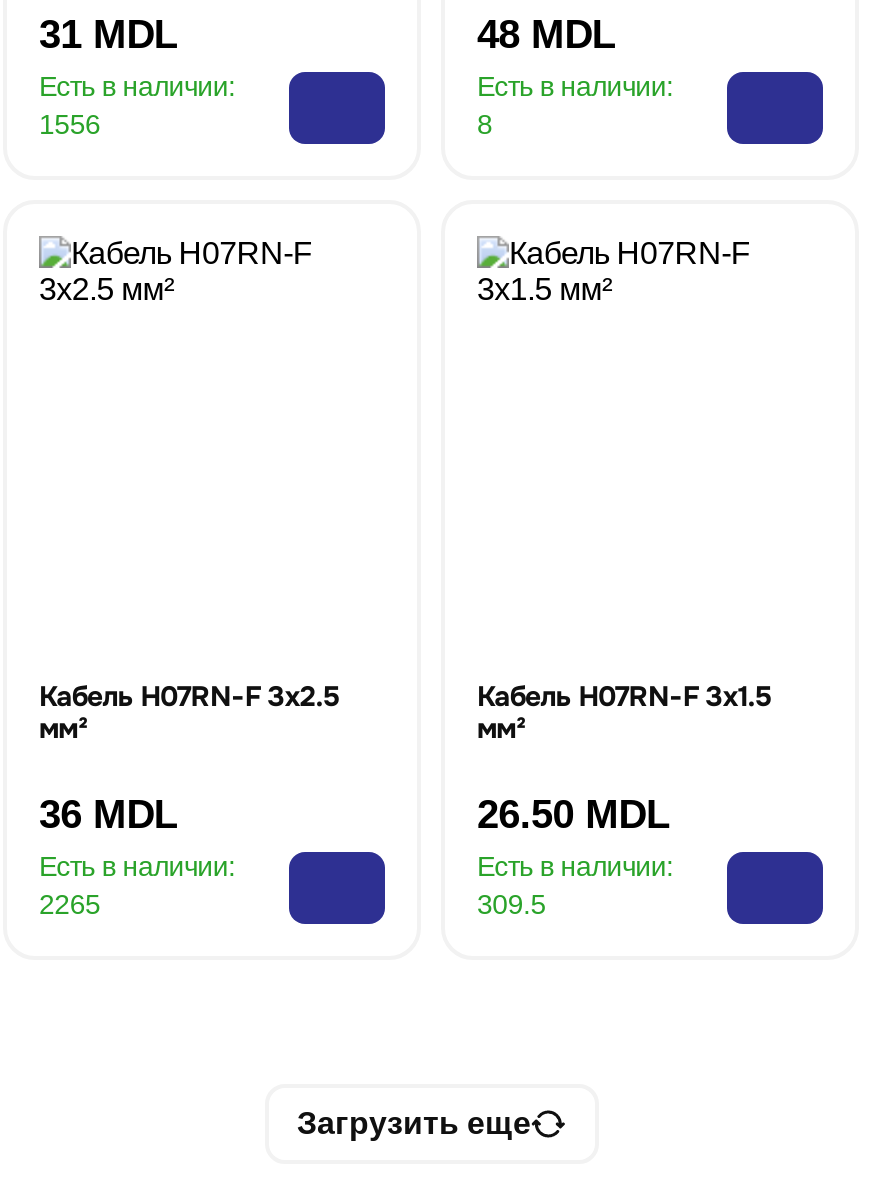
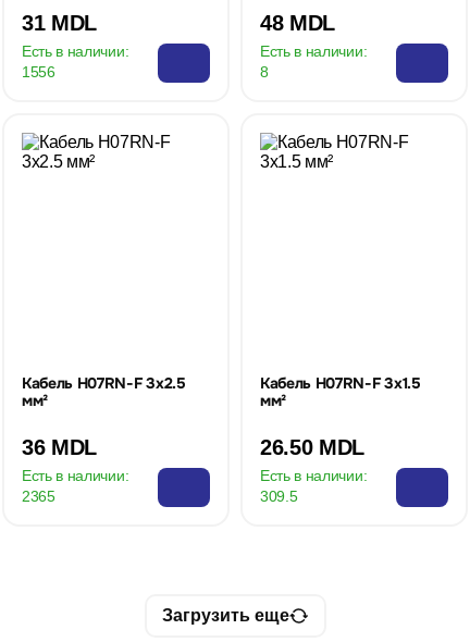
[39,887,100,919] 2265 -> [22,487,55,504] 2365

